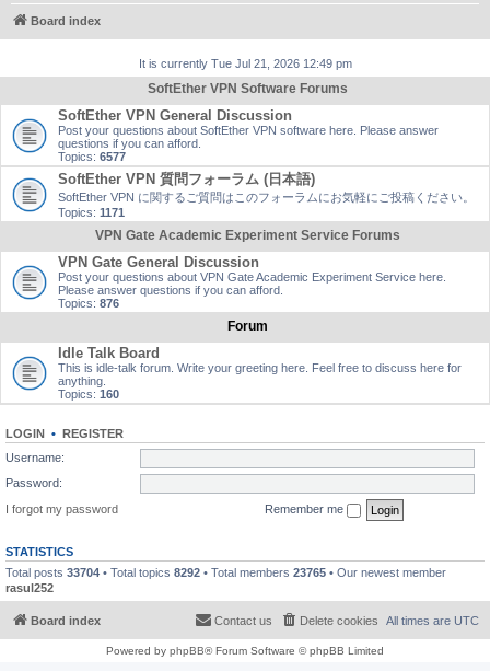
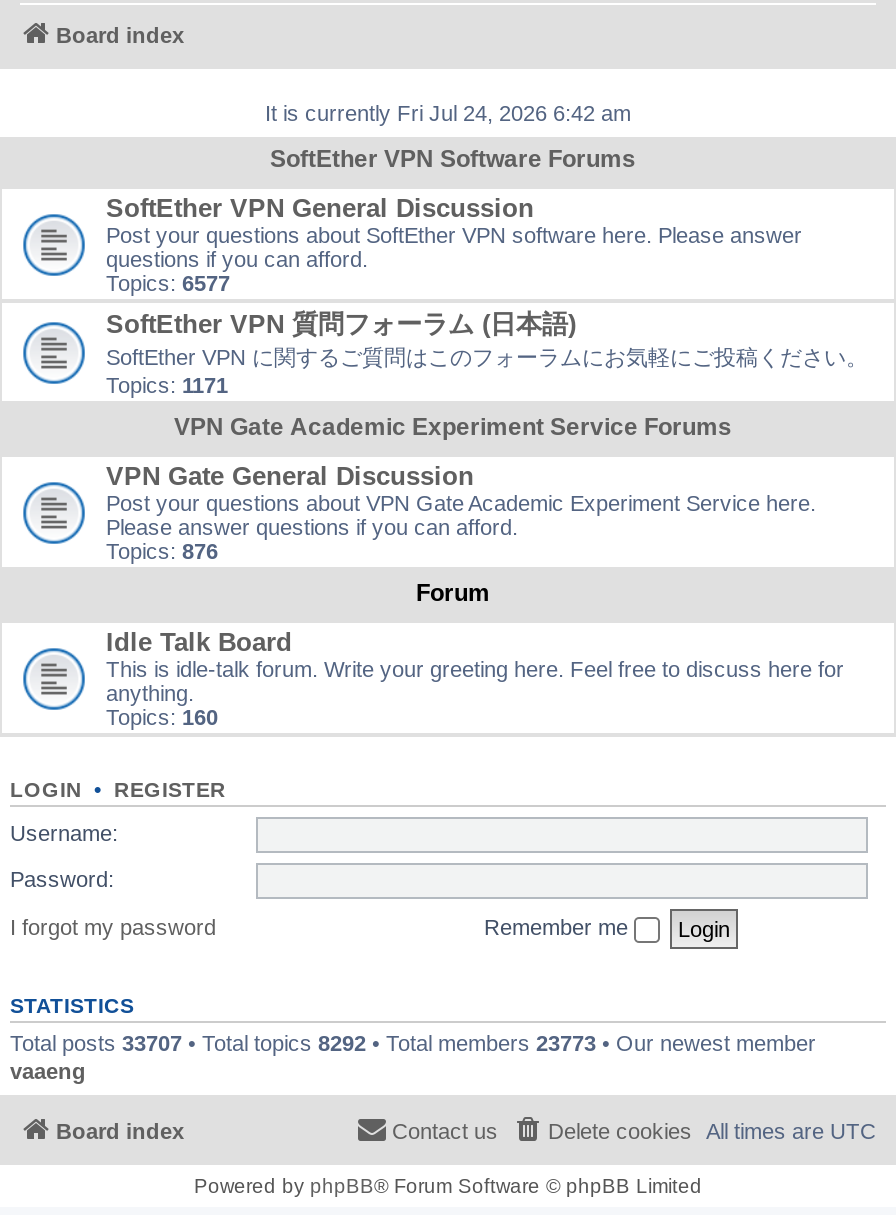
[138,57,352,70] It is currently Tue Jul 21, 2026 12:49 pm -> [265,101,631,125] It is currently Fri Jul 24, 2026 6:42 am
[5,565,446,594] Total posts 33704 • Total topics 8292 • Total members 23765 • Our newest member | rasul252 -> [10,1030,816,1082] Total posts 33707 • Total topics 8292 • Total members 23773 • Our newest member | vaaeng

